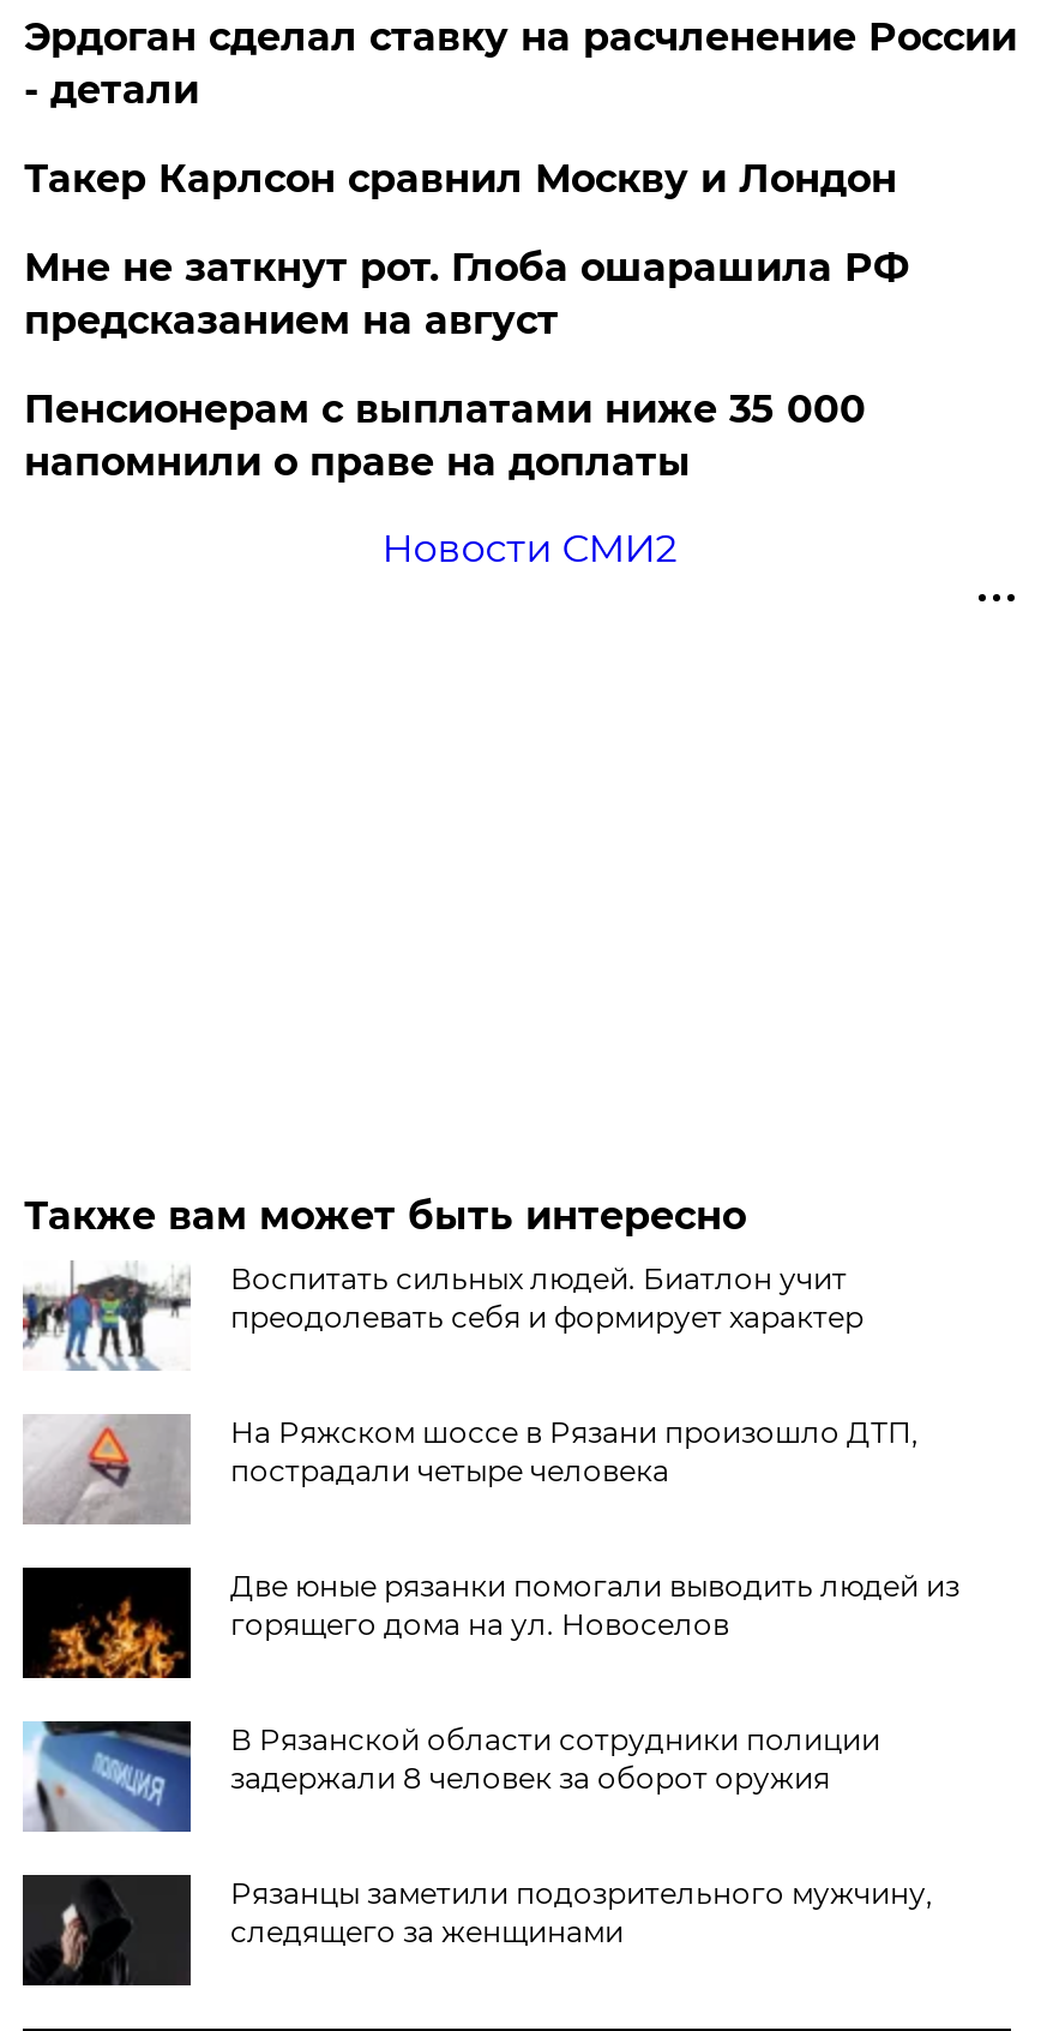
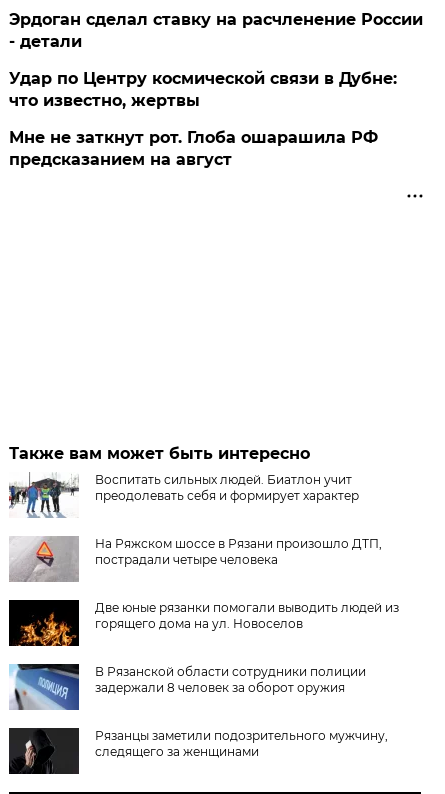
[24,156,897,202] Такер Карлсон сравнил Москву и Лондон -> [9,69,397,110] Удар по Центру космической связи в Дубне: | что известно, жертвы
moved [24,245,909,343] -> [9,128,378,169]: Мне не заткнут рот. Глоба ошарашила РФ | предсказанием на август
[24,387,866,571] Пенсионерам с выплатами ниже 35 000 | напомнили о праве на доплаты | Новости СМИ2 -> none

